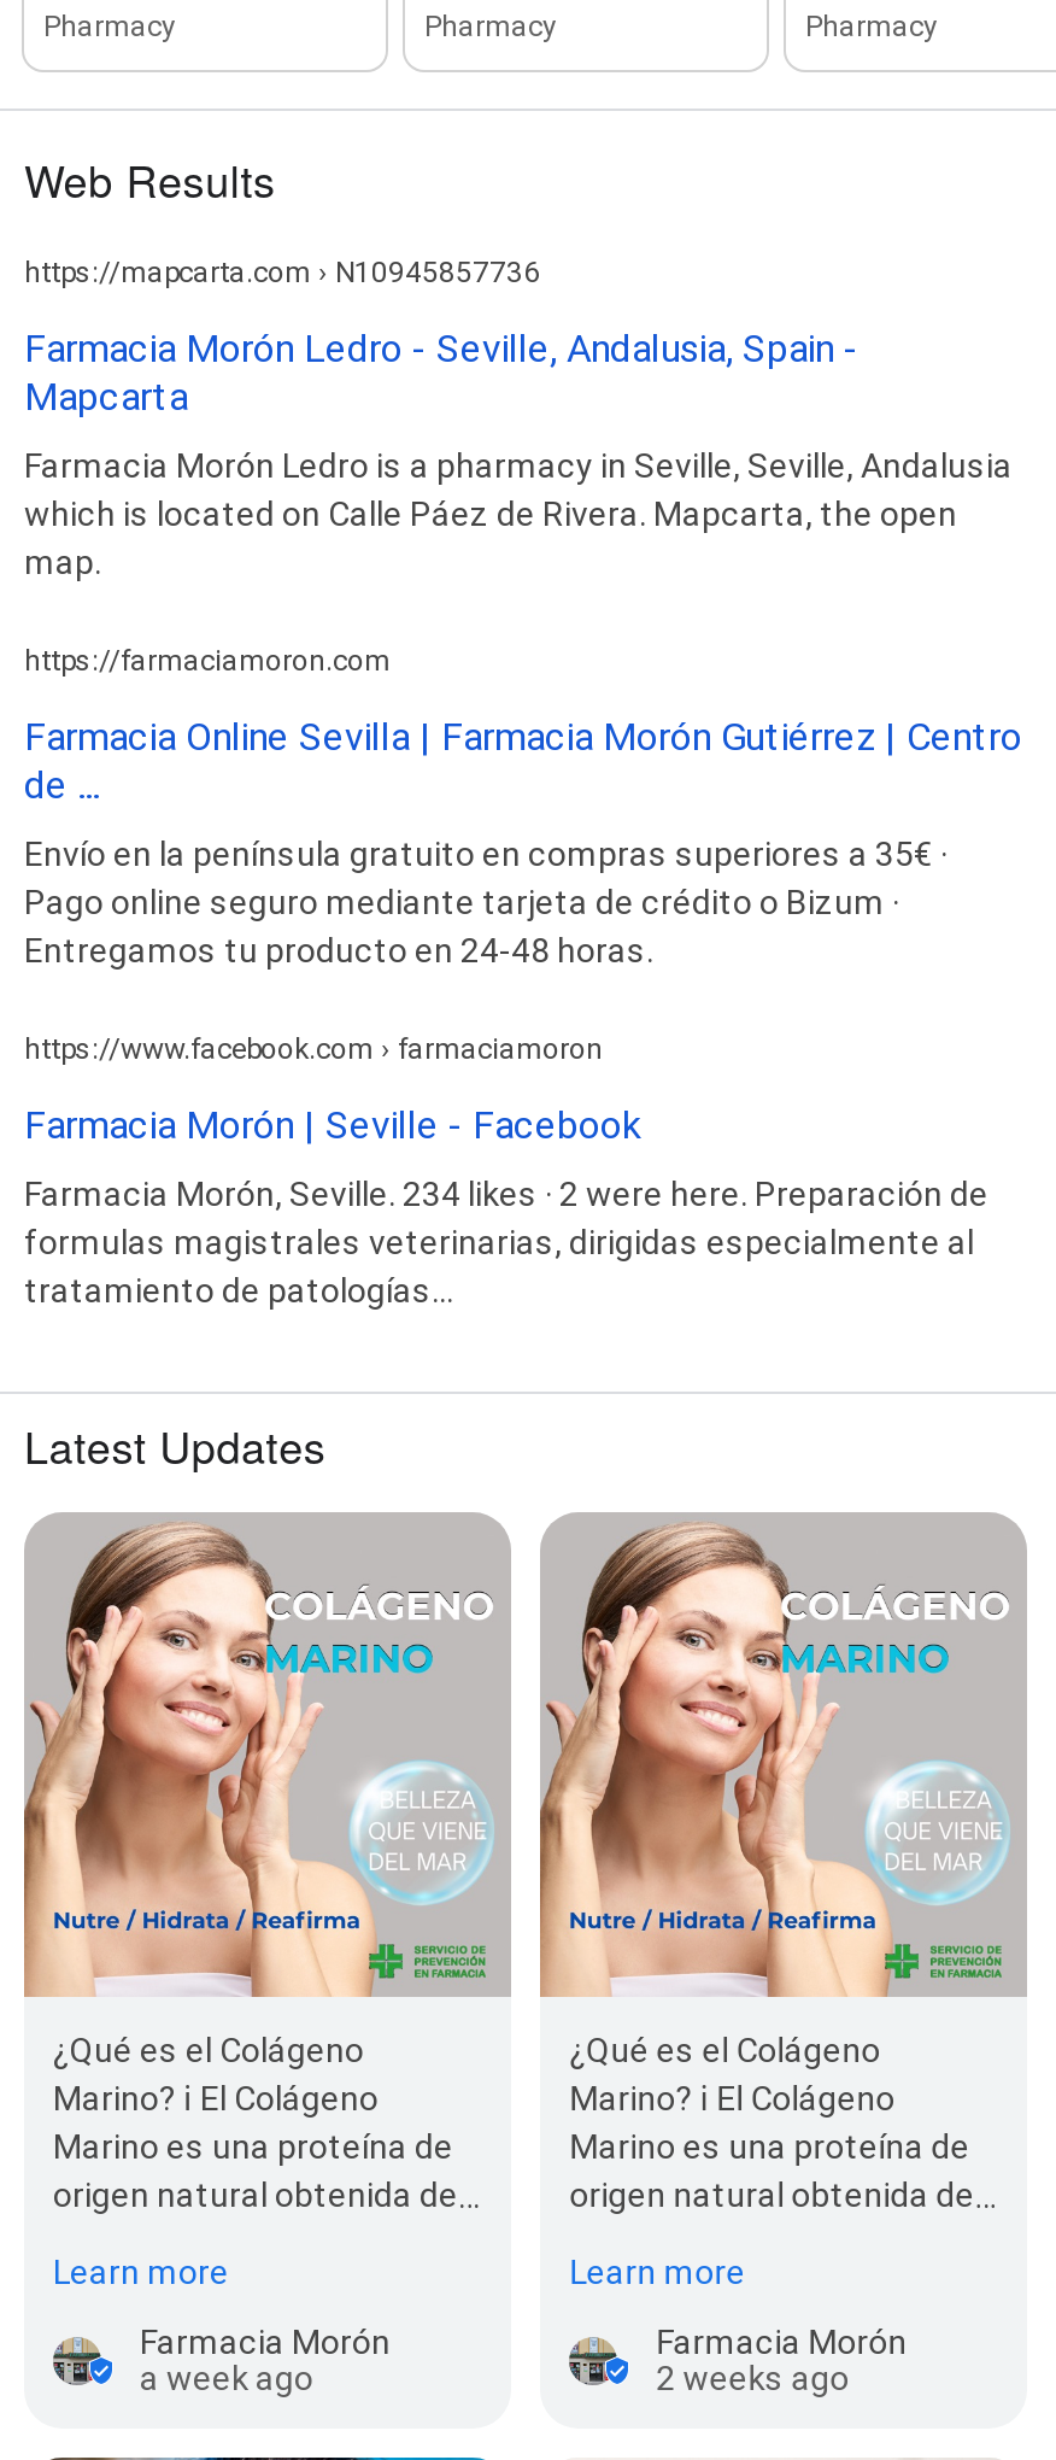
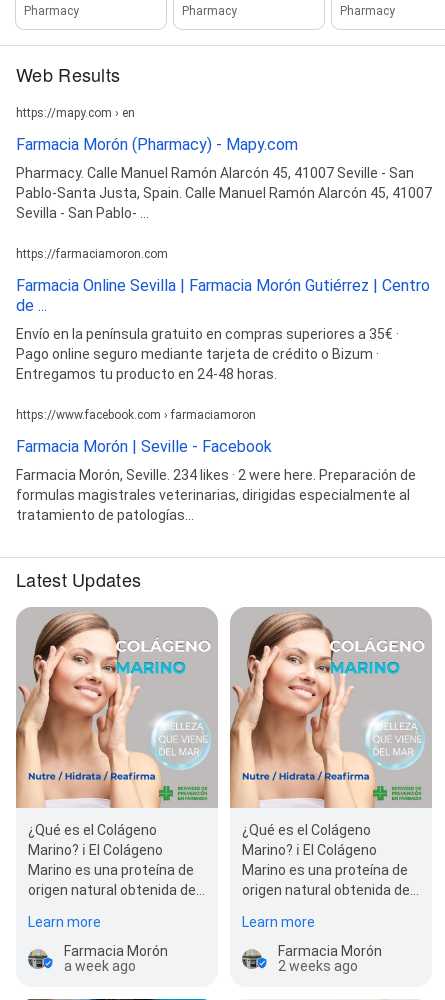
[24,255,540,289] https://mapcarta.com › N10945857736 -> [16,106,135,120] https://mapy.com › en
[24,325,858,419] Farmacia Morón Ledro - Seville, Andalusia, Spain - | Mapcarta -> [16,135,298,154] Farmacia Morón (Pharmacy) - Mapy.com
[24,445,1013,581] Farmacia Morón Ledro is a pharmacy in Seville, Seville, Andalusia | which is located on Calle Páez de Rivera. Mapcarta, the open | map. -> [16,165,432,221] Pharmacy. Calle Manuel Ramón Alarcón 45, 41007 Seville - San | Pablo-Santa Justa, Spain. Calle Manuel Ramón Alarcón 45, 41007 | Sevilla - San Pablo- ...

